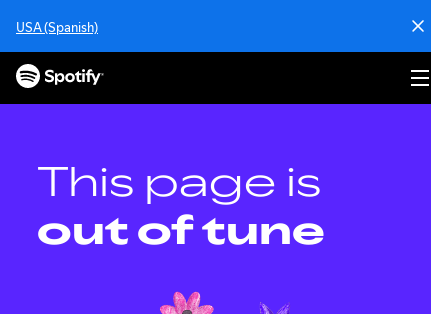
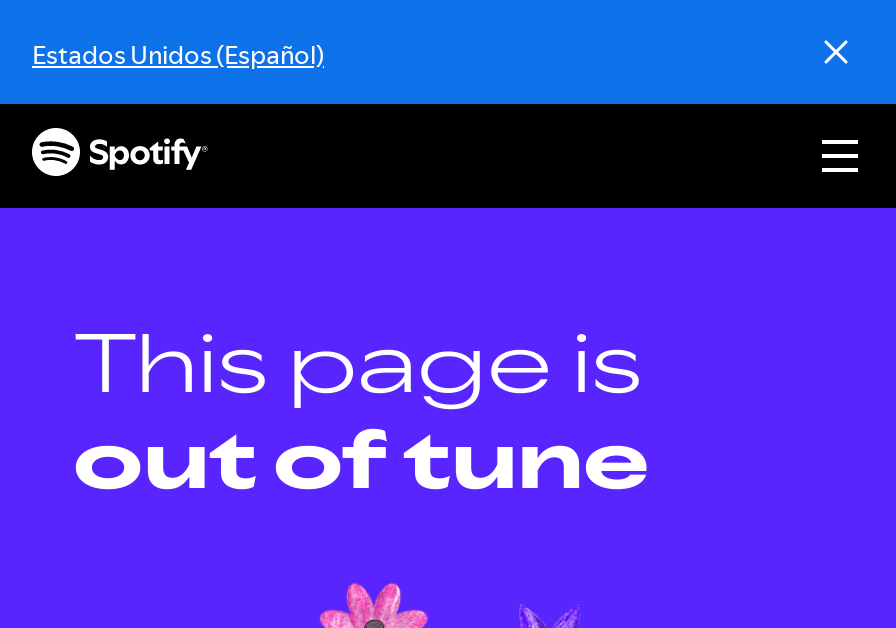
[16,18,98,36] USA (Spanish) -> [32,36,324,72] Estados Unidos (Español)

